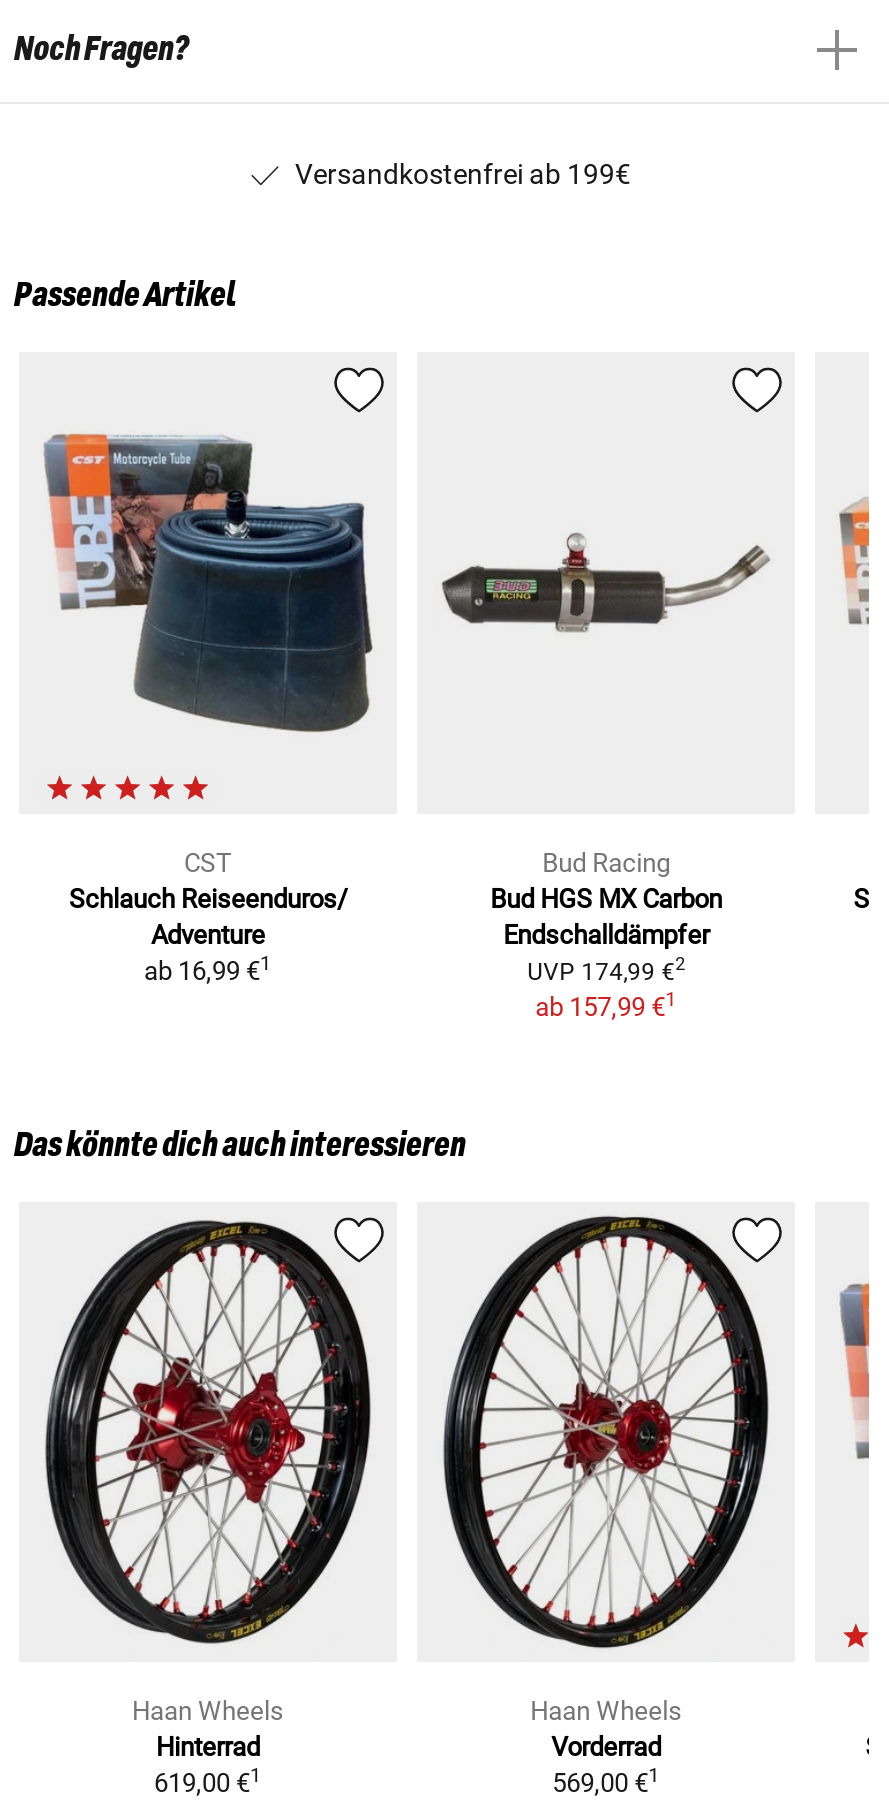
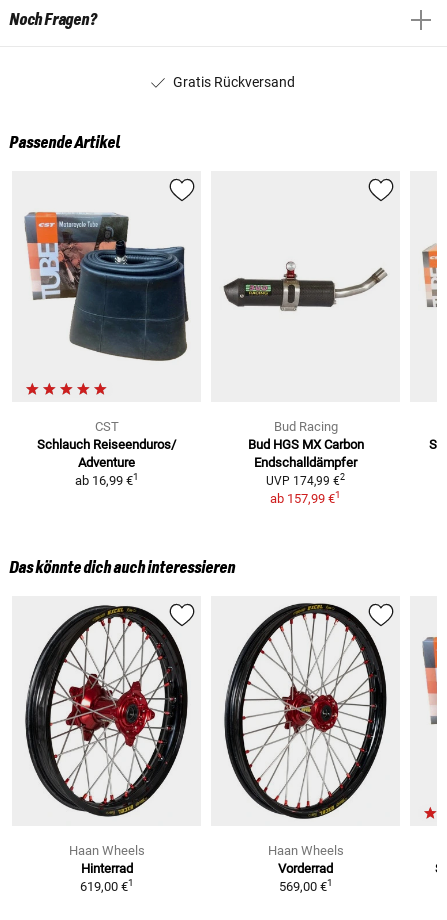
[295,157,631,189] Versandkostenfrei ab 199€ -> [173,74,295,90] Gratis Rückversand

